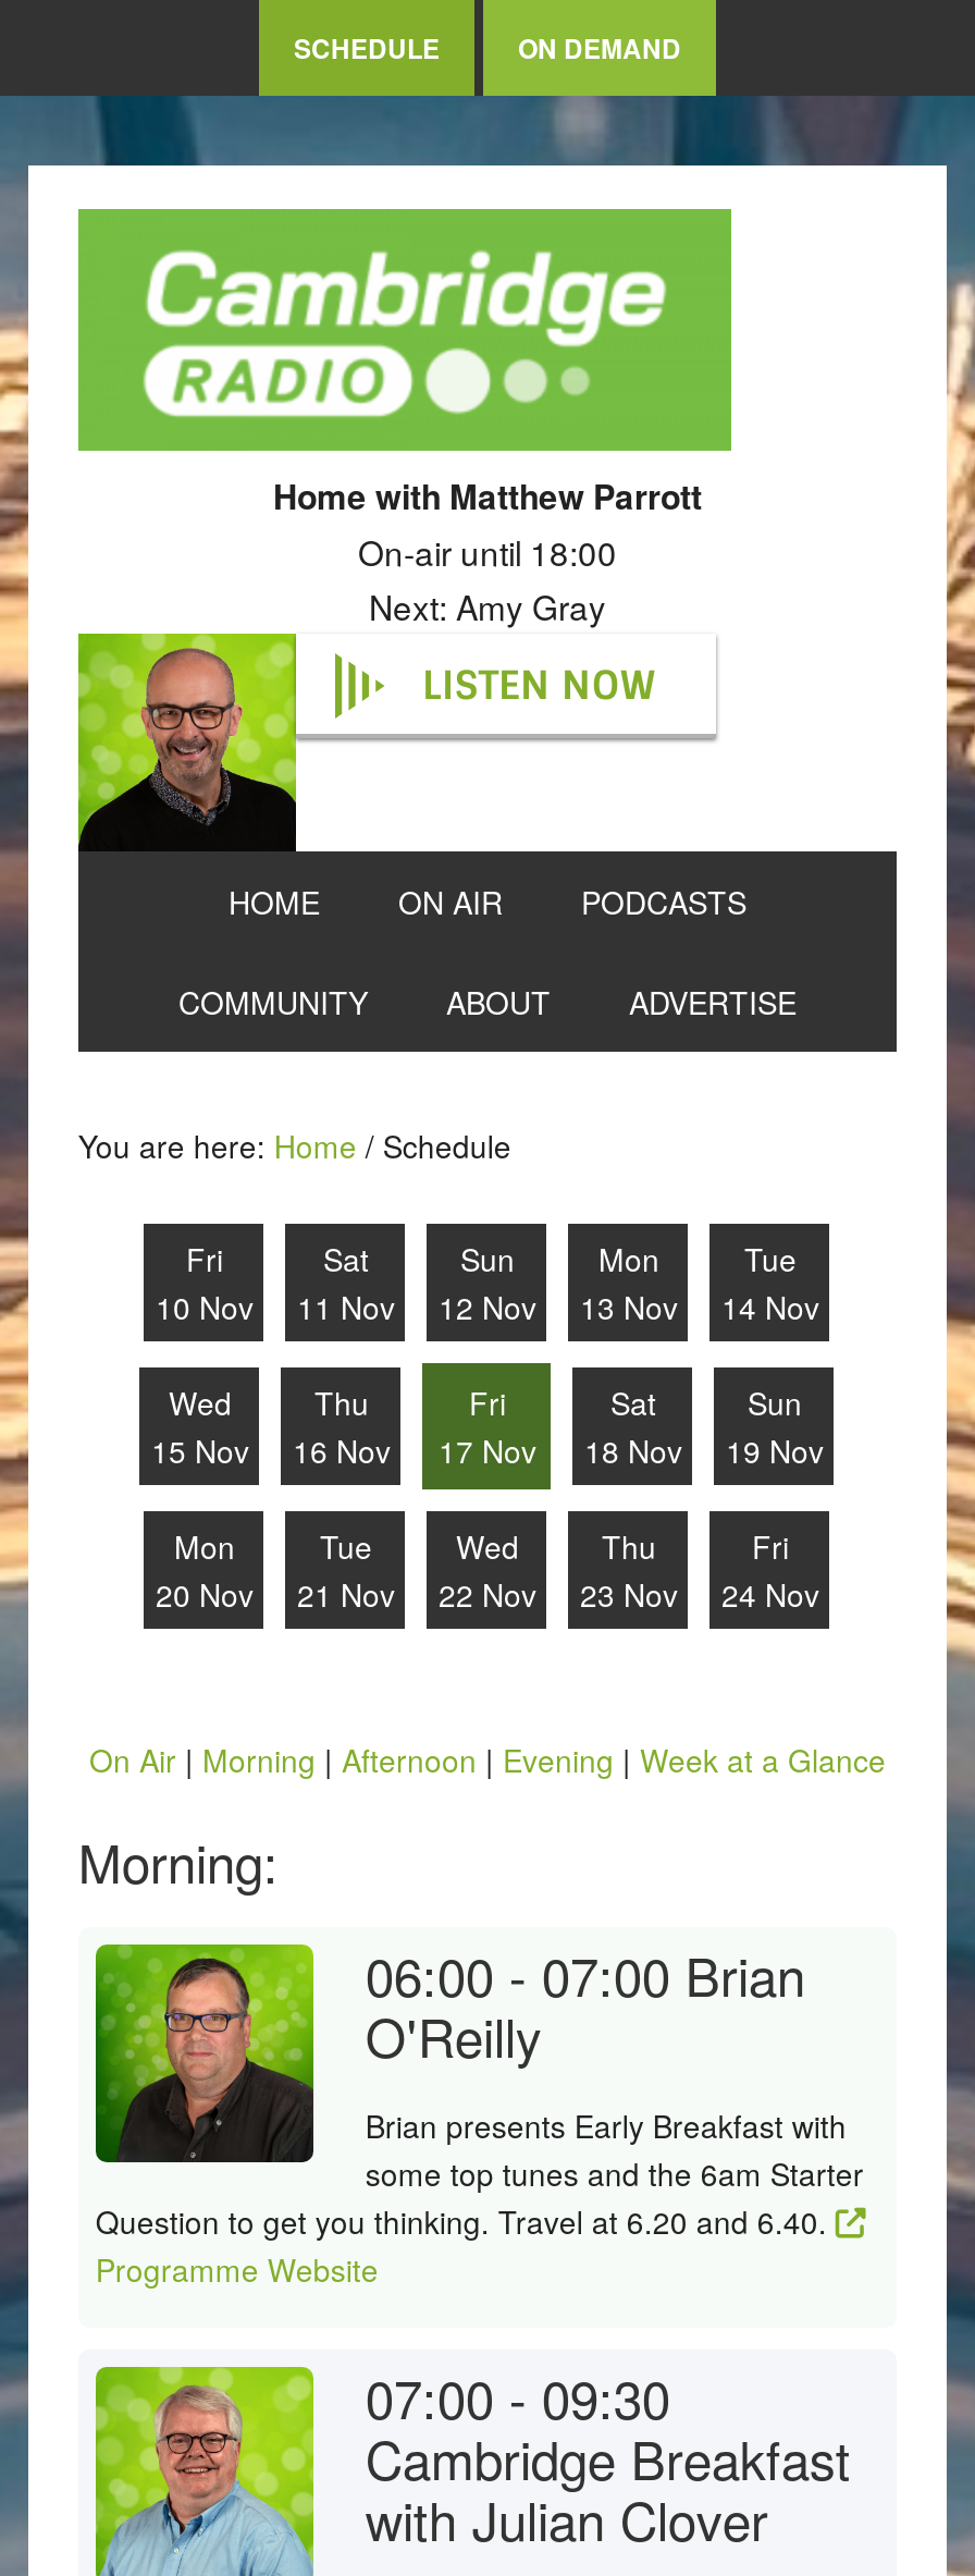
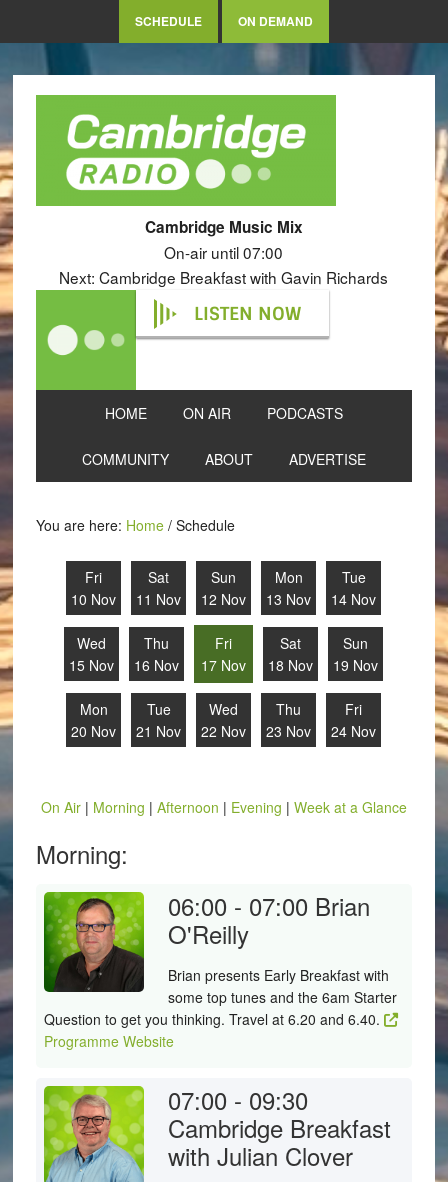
[273,473,702,629] Home with Matthew Parrott | On-air until 18:00 | Next: Amy Gray -> [59,216,388,288] Cambridge Music Mix | On-air until 07:00 | Next: Cambridge Breakfast with Gavin Richards
[76,634,298,851] [image] -> [35,290,137,391] [image]

